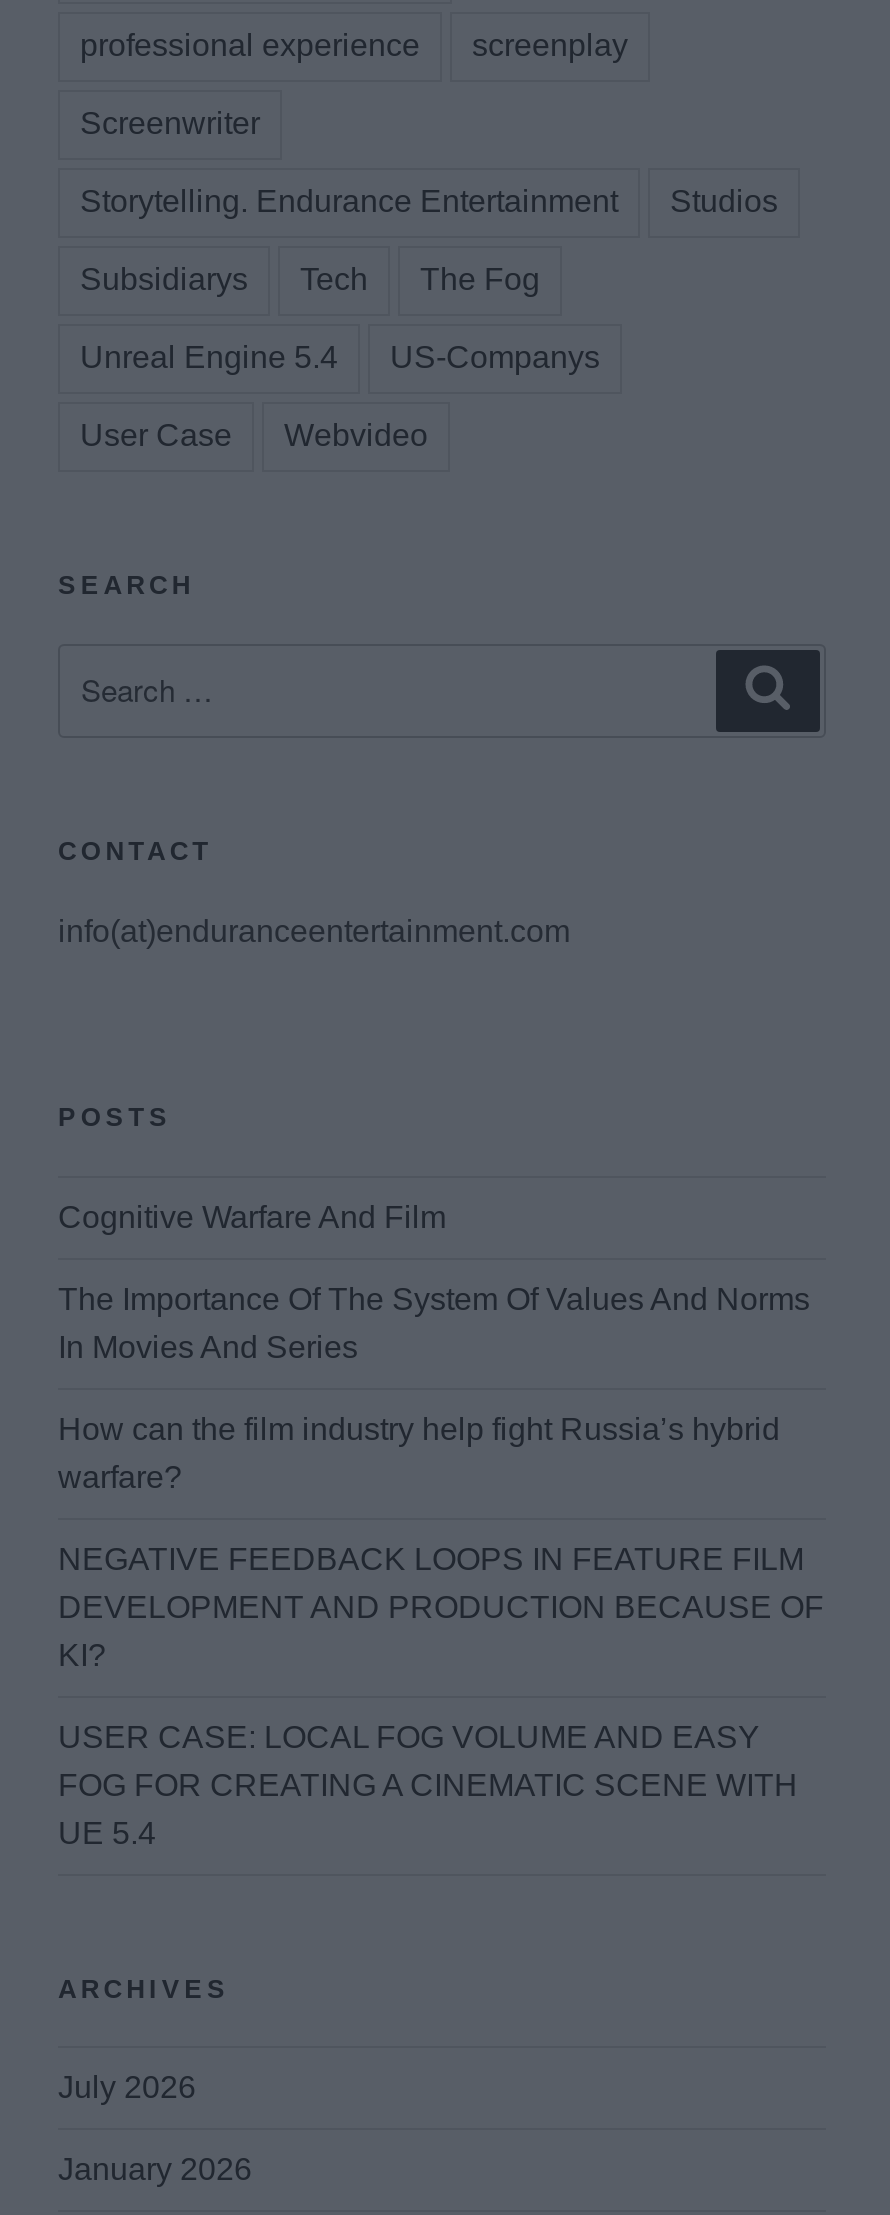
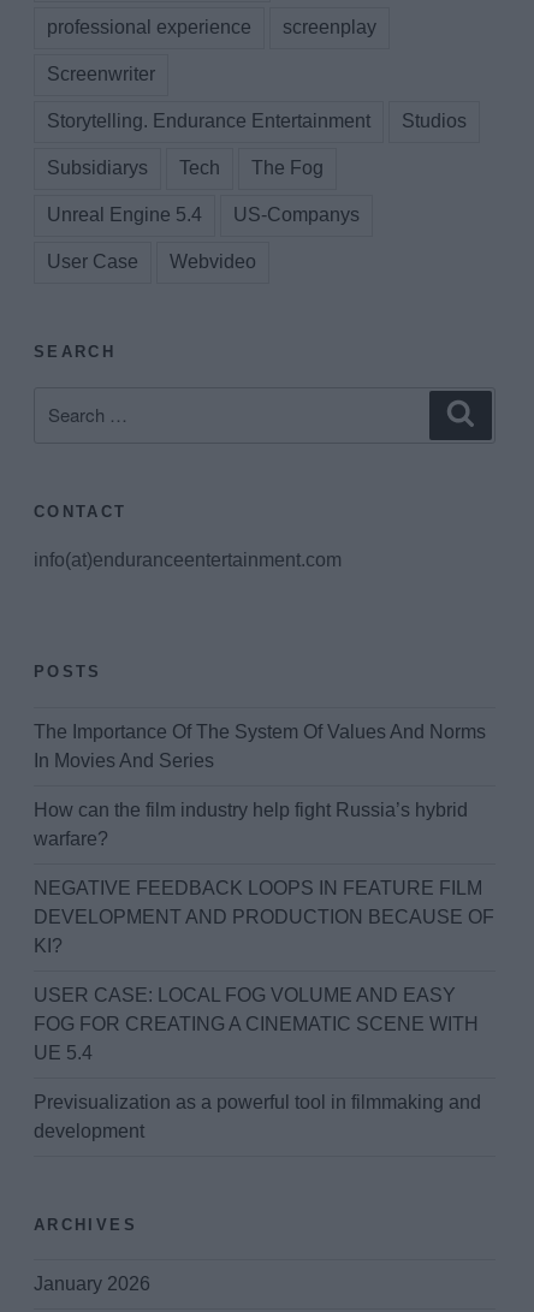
[58,1199,446,1233] Cognitive Warfare And Film -> none
moved [58,1281,824,1849] -> [34,721,494,1063]: The Importance Of The System Of Values And Norms | In Movies And Series | How can the film industry help fight Russia’s hybrid | ... | FOG FOR CREATING A CINEMATIC SCENE WITH | UE 5.4
none -> [34,1091,481,1141] Previsualization as a powerful tool in filmmaking and | development
moved [58,1973,230,2003] -> [34,1215,137,1233]: ARCHIVES
[58,2070,196,2104] July 2026 -> none

